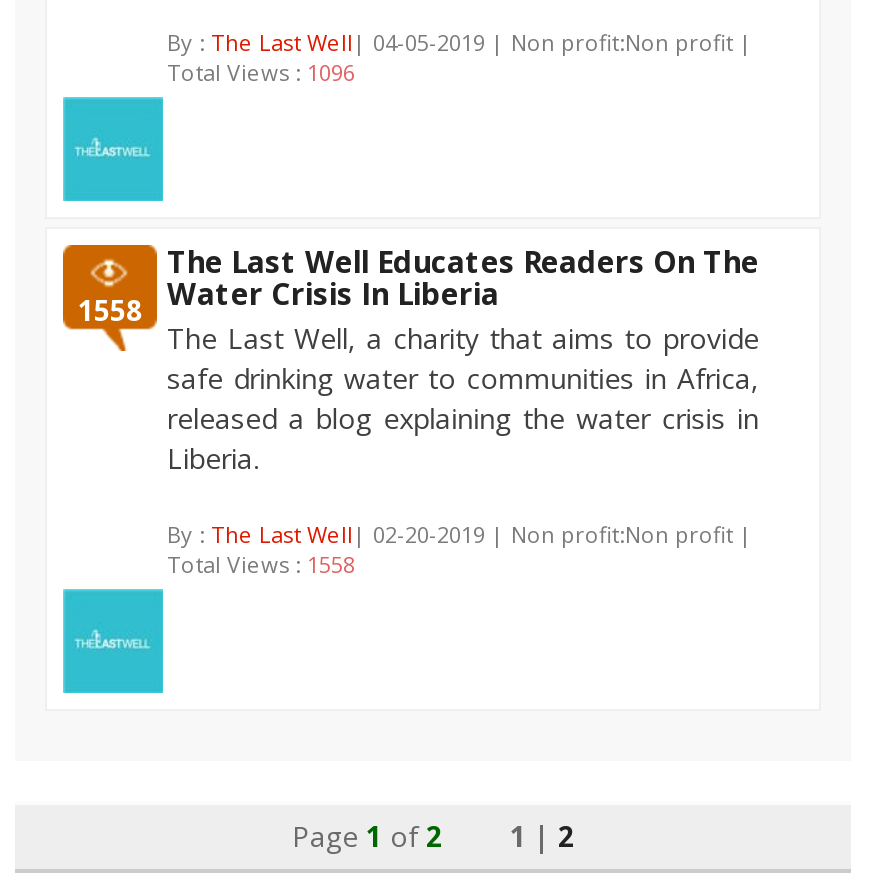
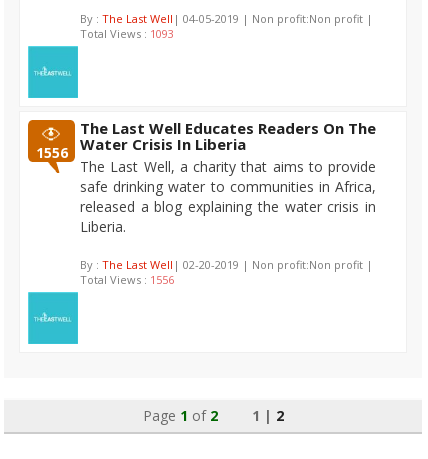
[167,57,355,87] Total Views : 1096 -> [80,26,174,41] Total Views : 1093
[78,273,499,329] 1558 Water Crisis In Liberia -> [35,134,246,162] 1556 Water Crisis In Liberia
[167,549,355,579] Total Views : 1558 -> [80,272,174,287] Total Views : 1556

